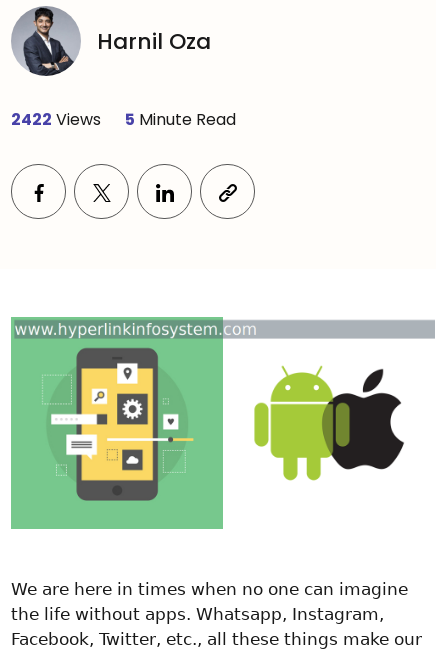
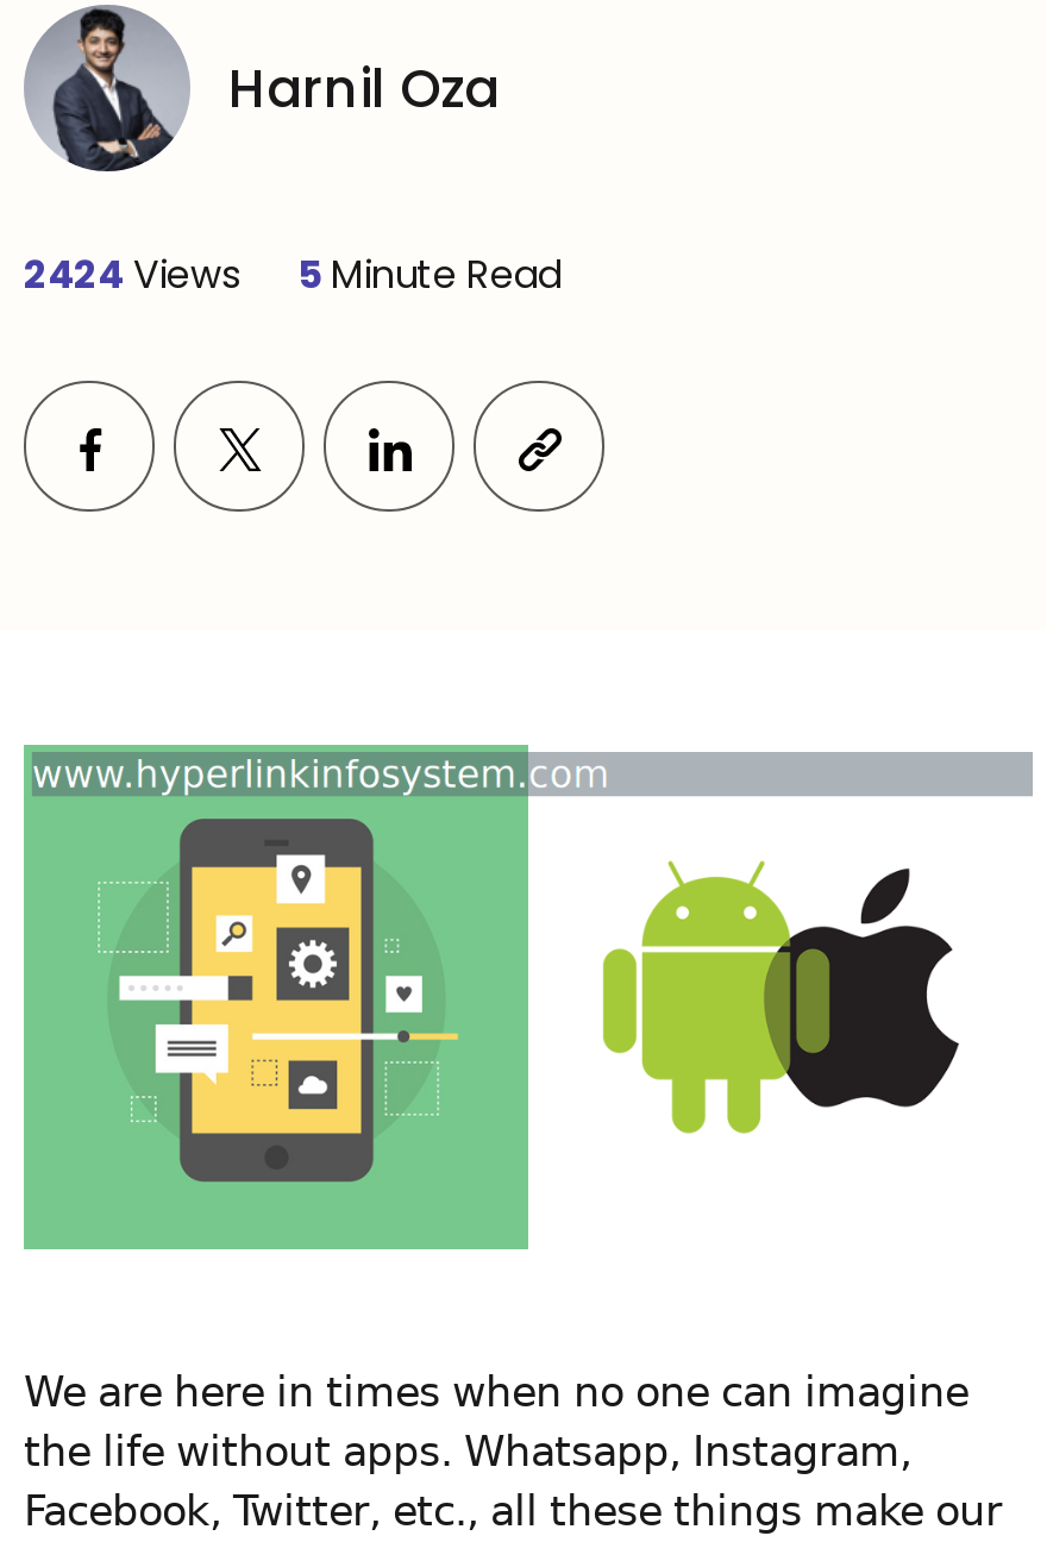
[11,108,236,131] 2422 Views 5 Minute Read -> [24,247,562,302] 2424 Views 5 Minute Read

